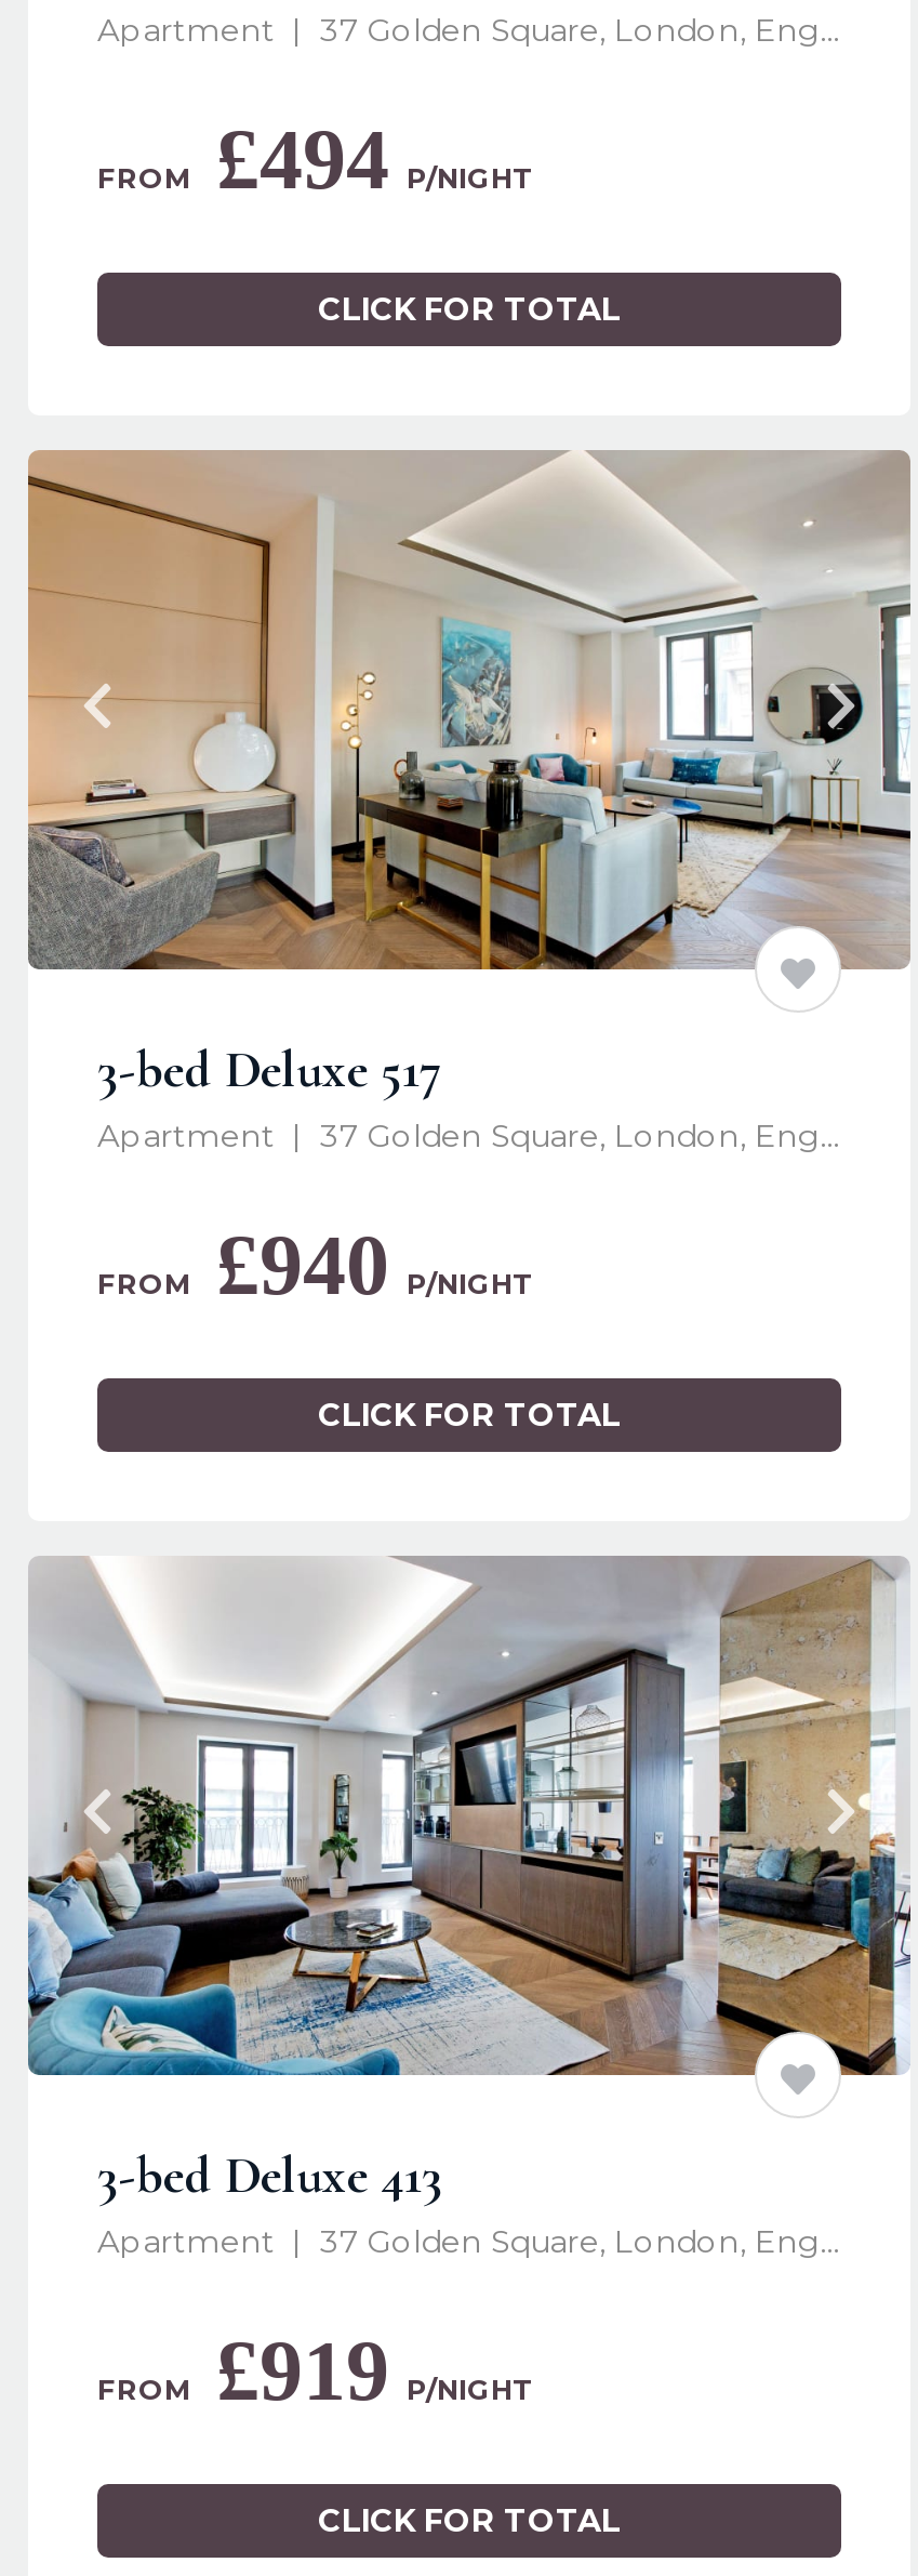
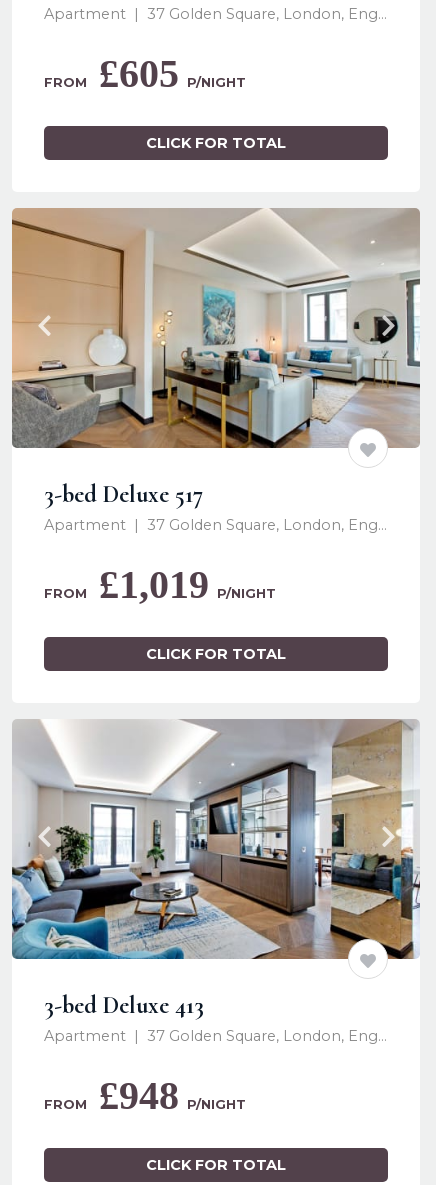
[97,111,534,208] FROM £494 P/NIGHT -> [44,51,246,96] FROM £605 P/NIGHT
[97,1217,534,1314] FROM £940 P/NIGHT -> [44,562,276,607] FROM £1,019 P/NIGHT
[97,2322,534,2420] FROM £919 P/NIGHT -> [44,1073,246,1118] FROM £948 P/NIGHT

